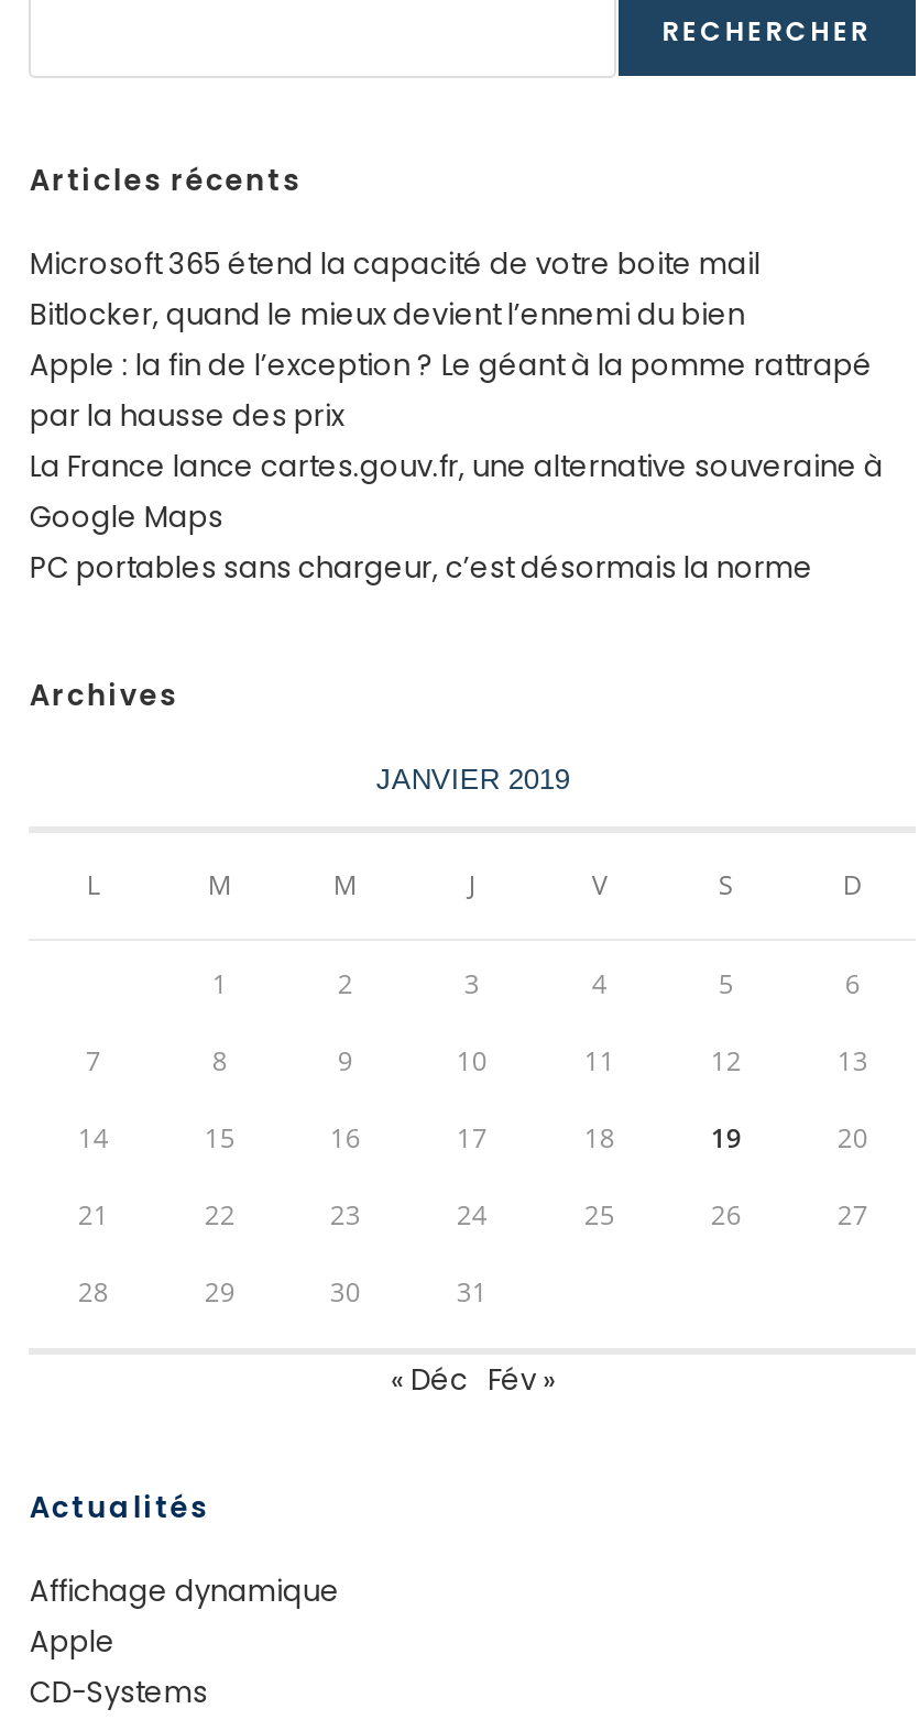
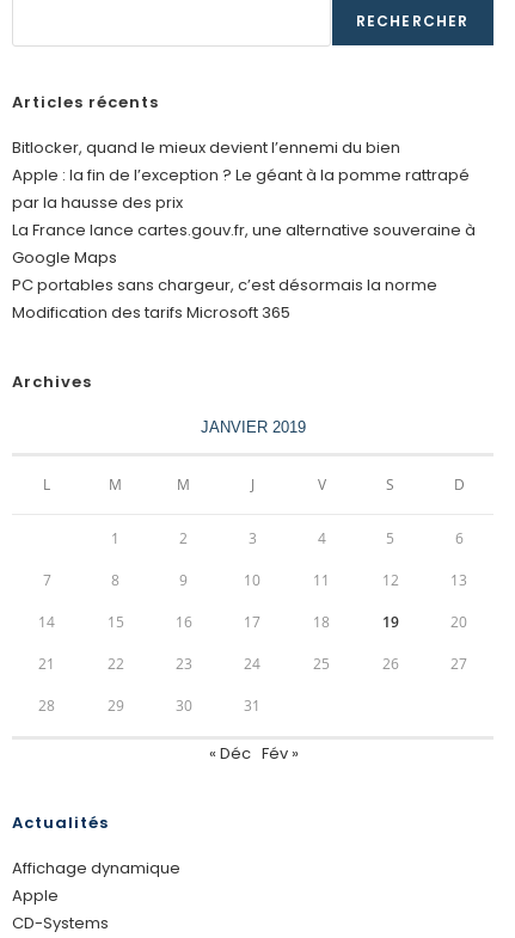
[29,243,760,285] Microsoft 365 étend la capacité de votre boite mail -> none
moved [29,294,884,589] -> [12,136,476,296]: Bitlocker, quand le mieux devient l’ennemi du bien | Apple : la fin de l’exception ? Le géant à la pomme rattrapé | par la hausse des prix | La France lance cartes.gouv.fr, une alternative souveraine à | Google Maps | PC portables sans chargeur, c’est désormais la norme
none -> [12,301,291,324] Modification des tarifs Microsoft 365

